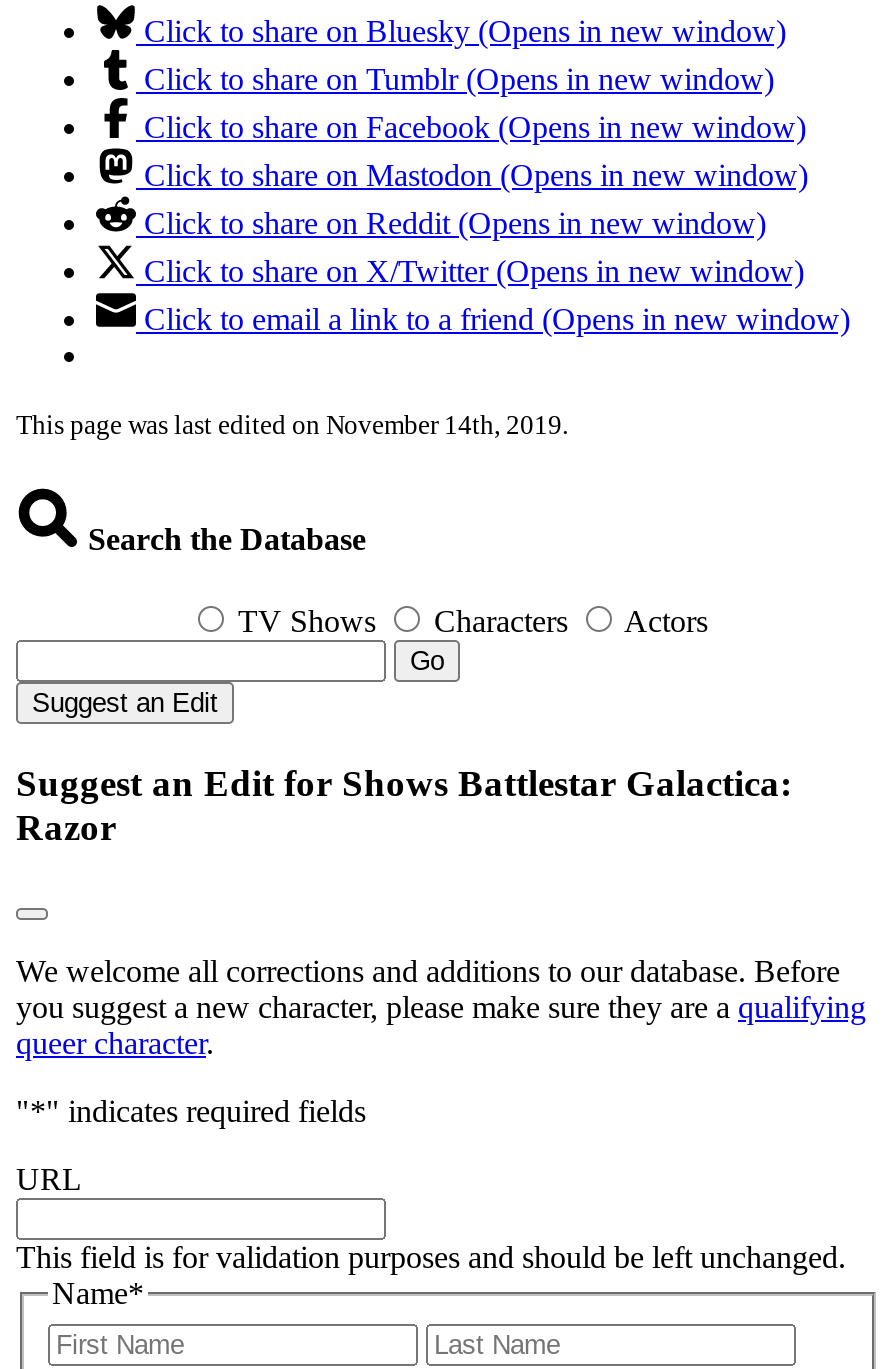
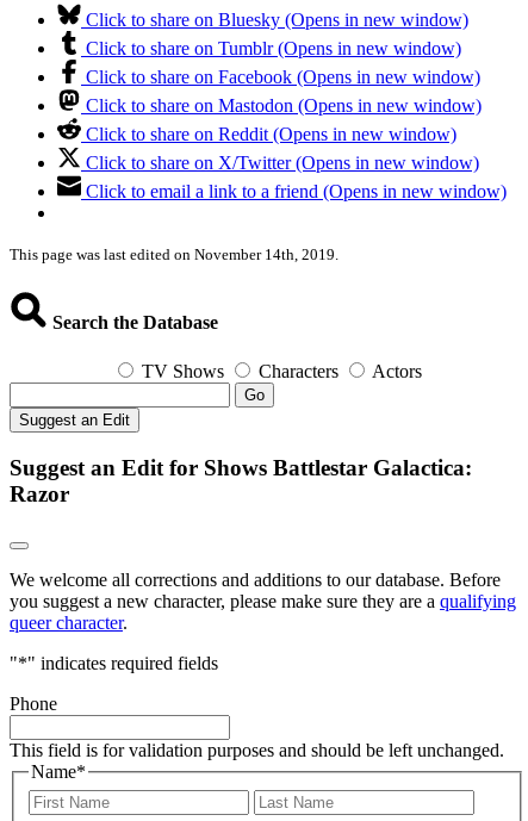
[16,1162,82,1196] URL -> [10,694,57,714] Phone

